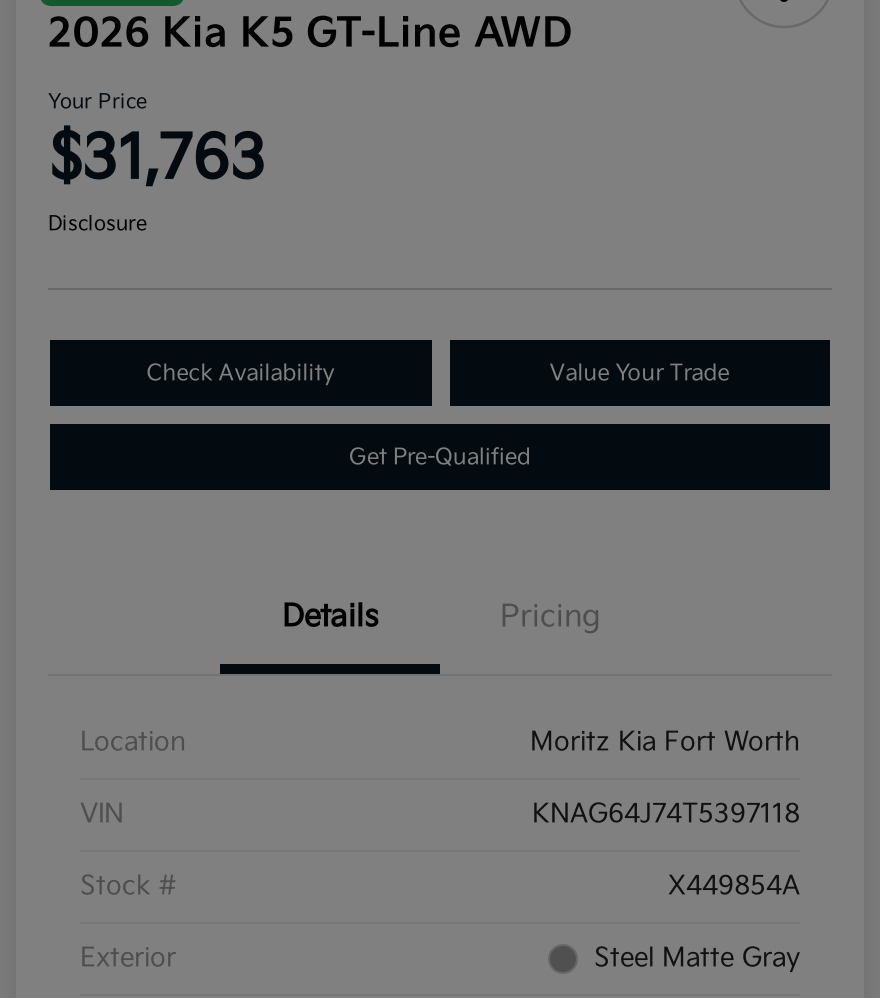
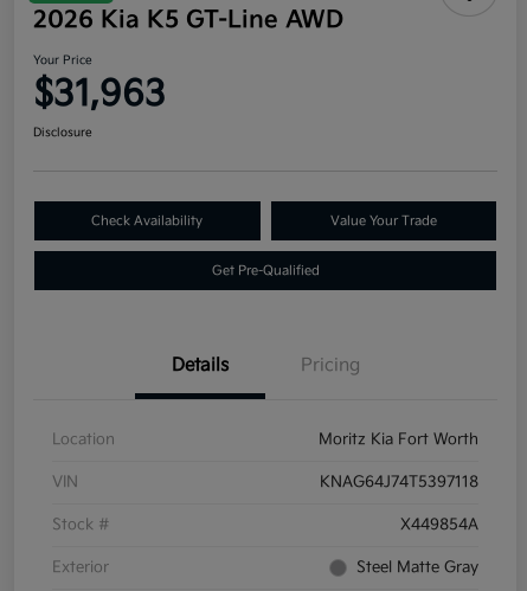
[48,124,266,196] $31,763 -> [33,74,166,116] $31,963

